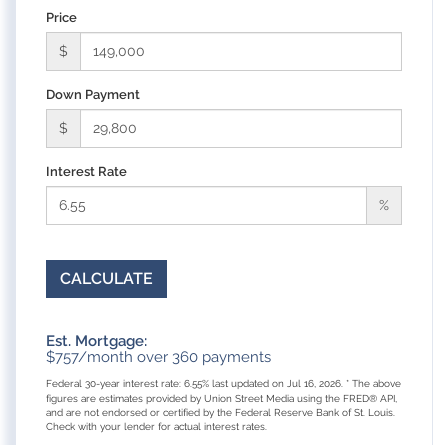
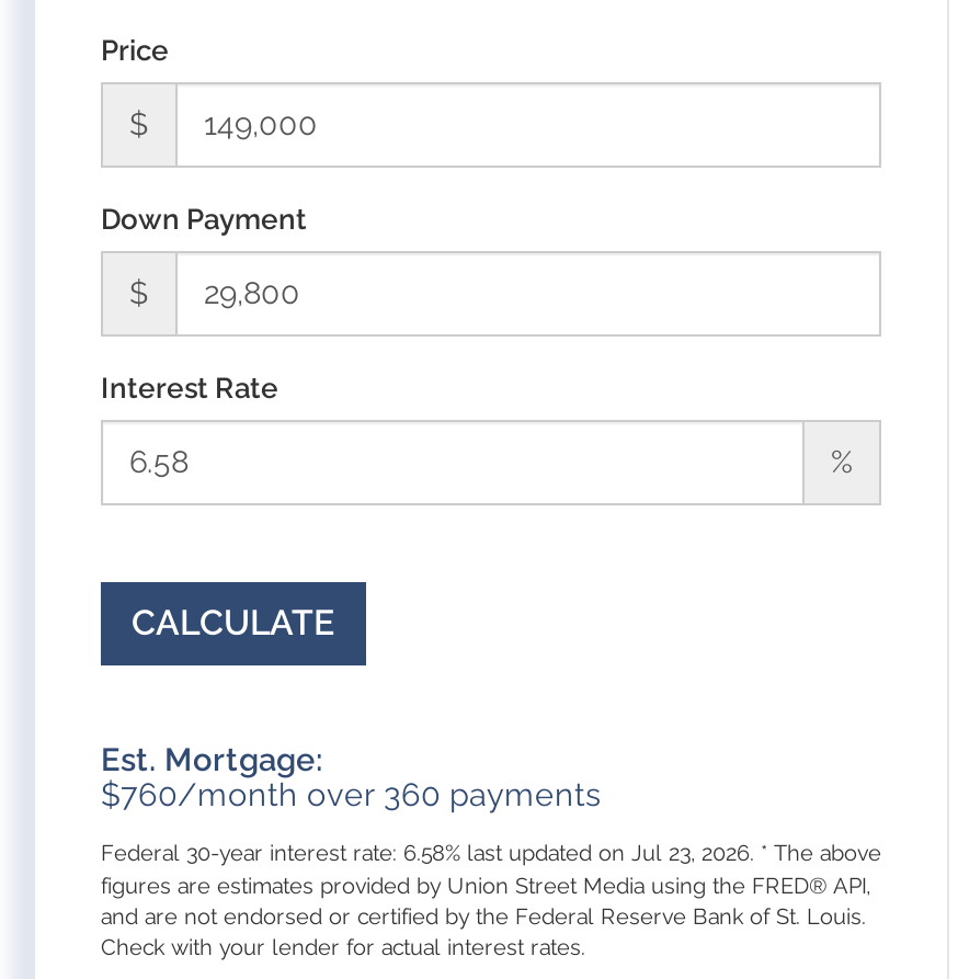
[46,348,271,365] $757/month over 360 payments -> [101,774,601,812] $760/month over 360 payments
[46,378,401,389] Federal 30-year interest rate: 6.55% last updated on Jul 16, 2026. * The above -> [101,840,881,864] Federal 30-year interest rate: 6.58% last updated on Jul 23, 2026. * The above

